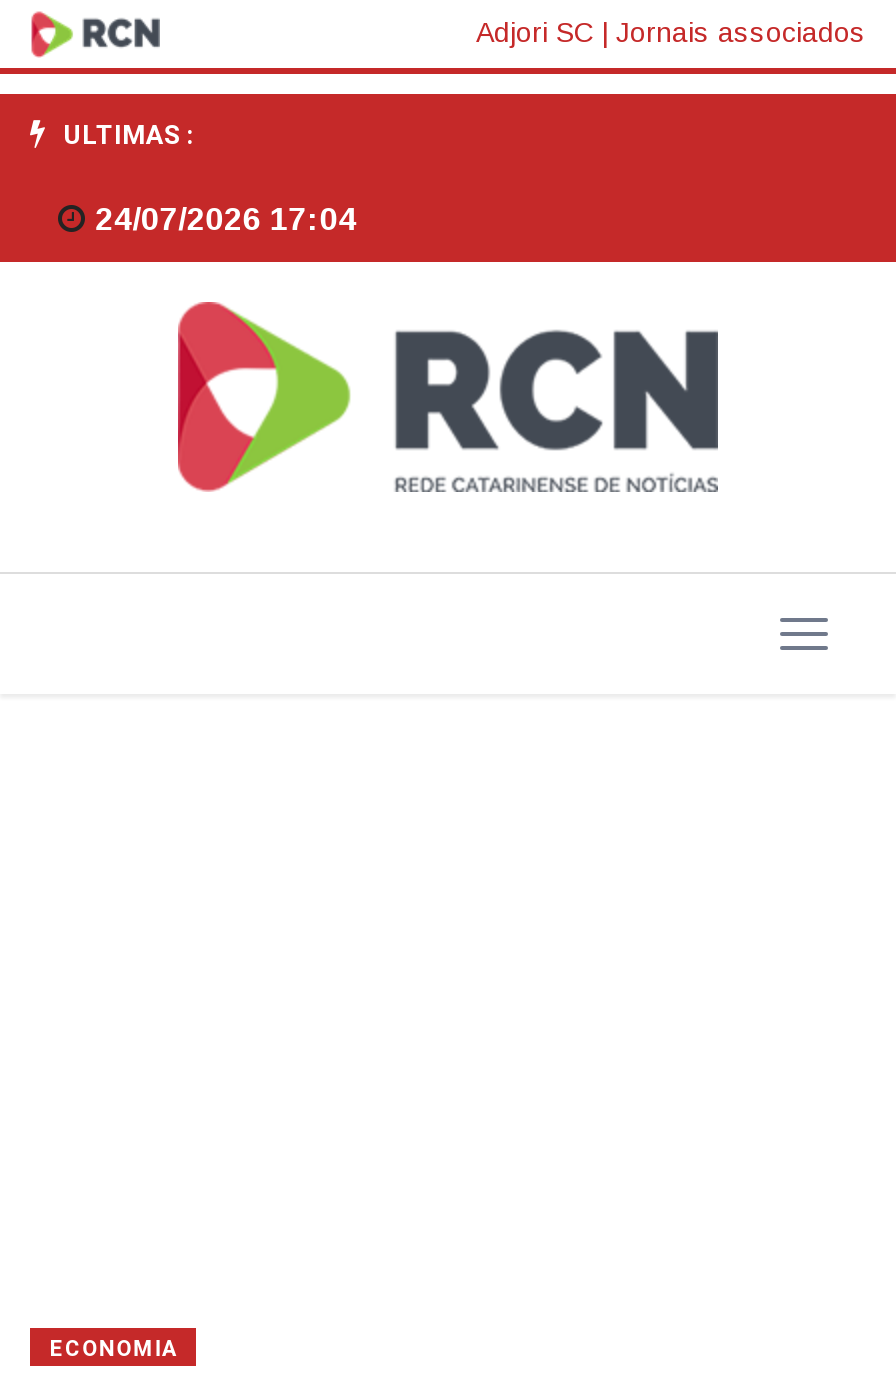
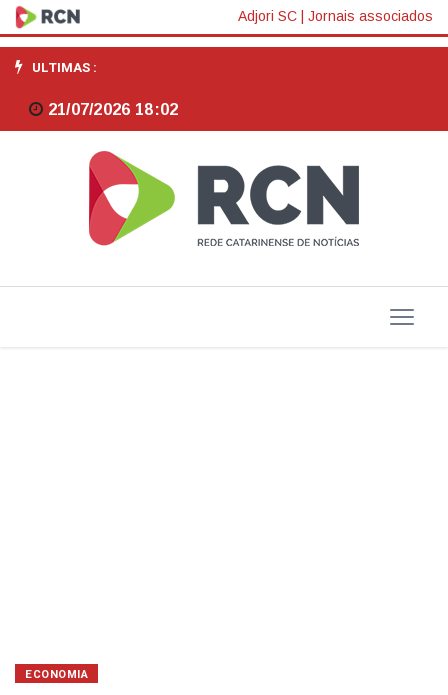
[87,202,357,236] 24/07/2026 17:04 -> [43,101,178,118] 21/07/2026 18:02

